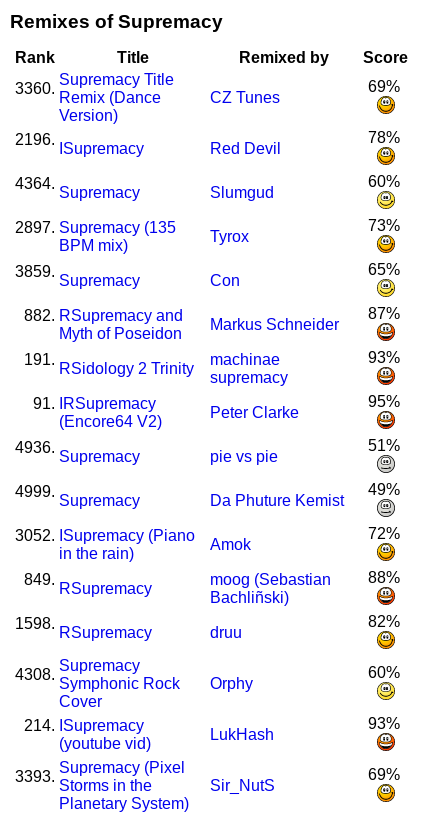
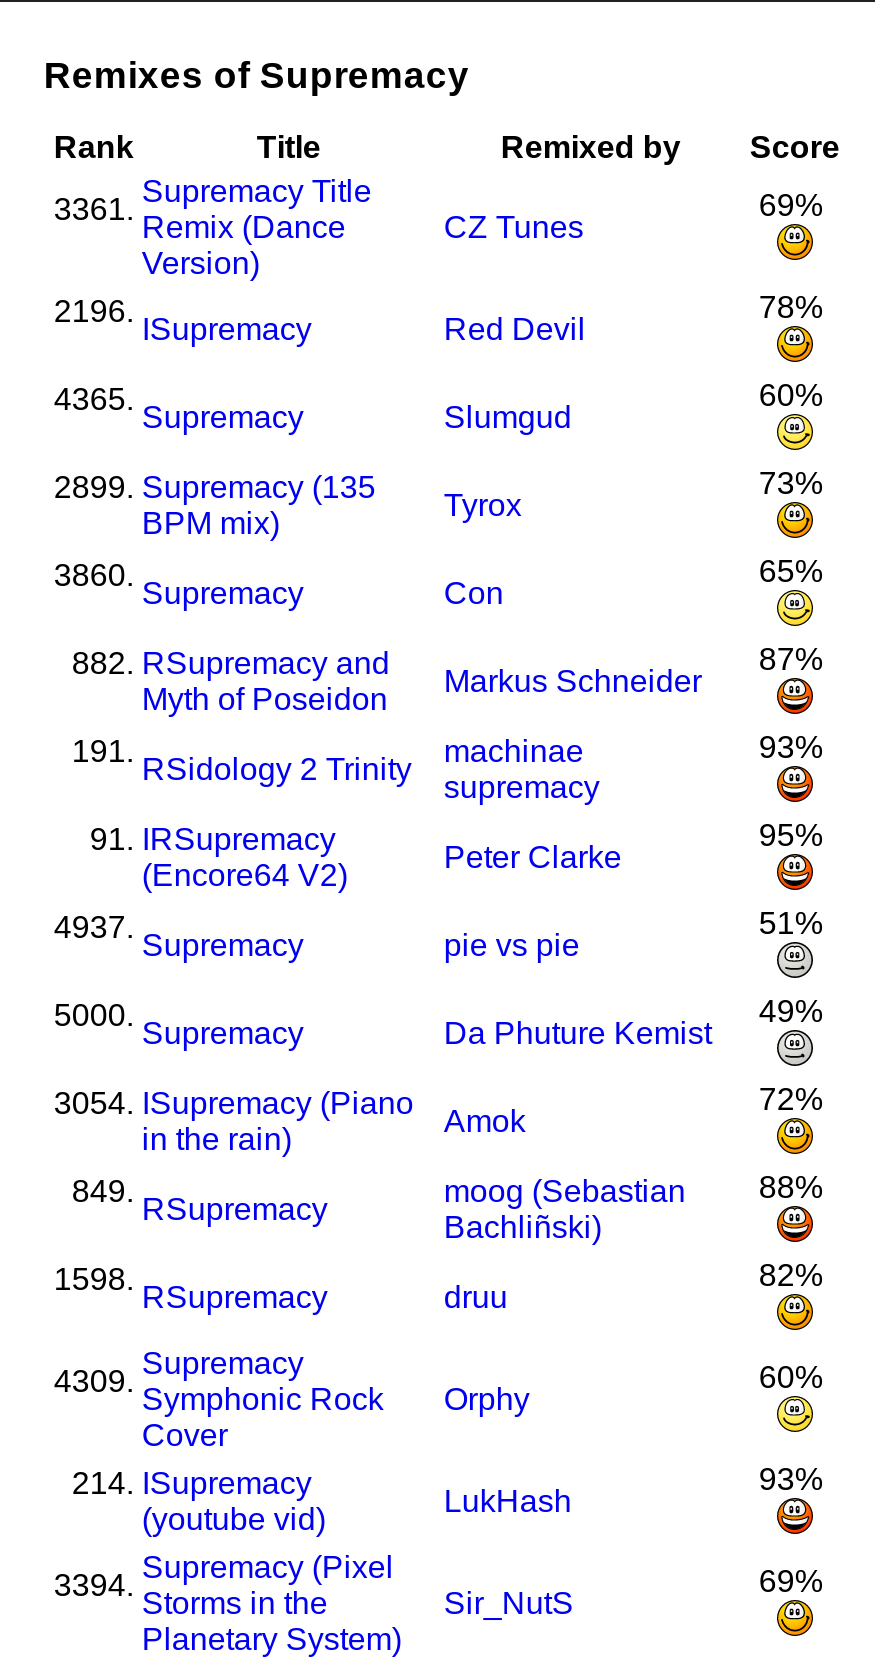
[15,80,55,97] 3360. -> [54,192,134,226] 3361.
[15,175,55,192] 4364. -> [54,382,134,416] 4365.
[15,219,176,236] 2897. Supremacy (135 -> [54,470,376,504] 2899. Supremacy (135
[15,263,55,280] 3859. -> [54,558,134,592] 3860.
[15,439,55,456] 4936. -> [54,910,134,944] 4937.
[15,483,55,500] 4999. -> [54,998,134,1032] 5000.
[15,527,195,544] 3052. I Supremacy (Piano -> [54,1086,414,1120] 3054. I Supremacy (Piano
[15,666,55,683] 4308. -> [54,1364,134,1398] 4309.
[15,768,55,785] 3393. -> [54,1568,134,1602] 3394.

